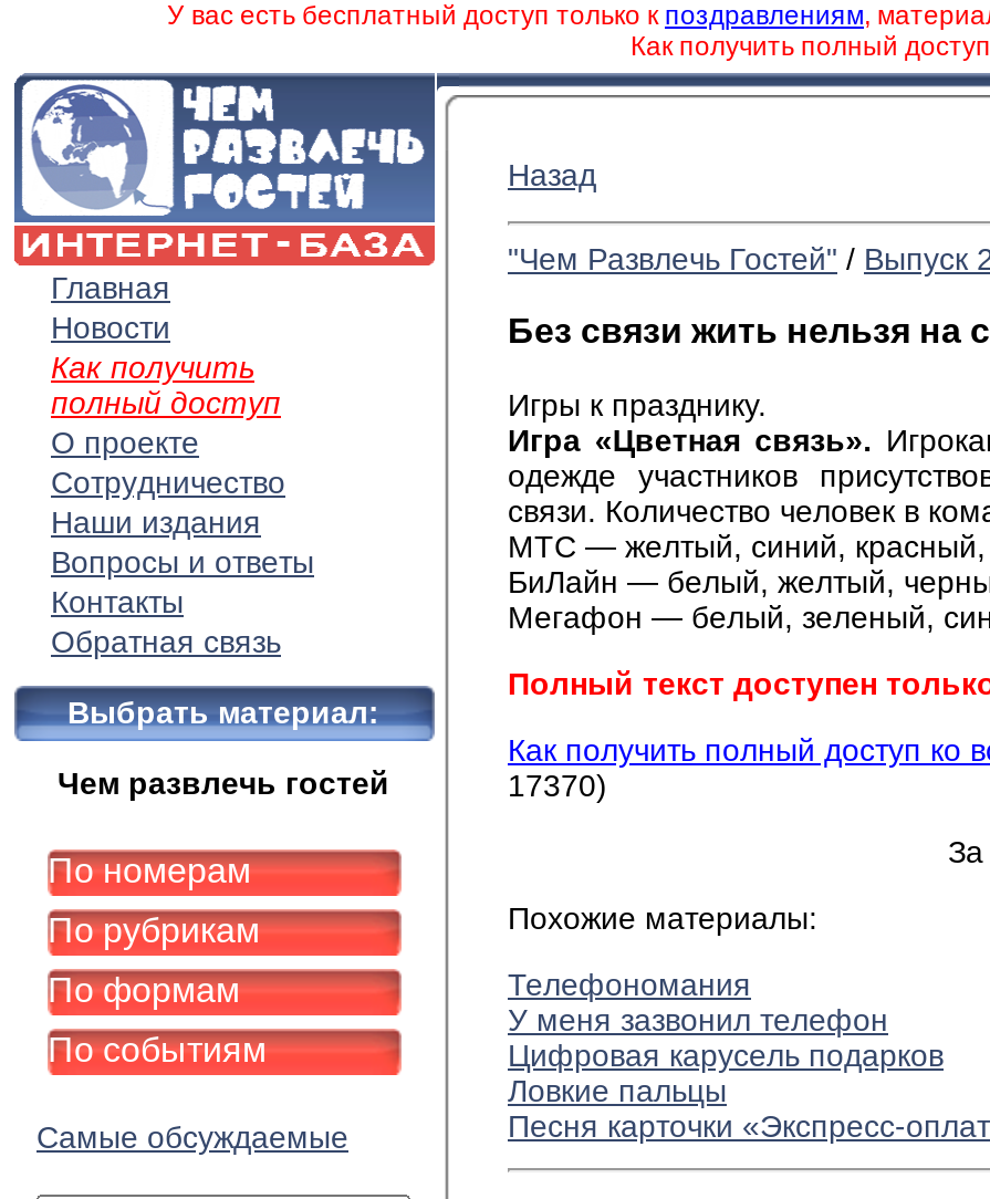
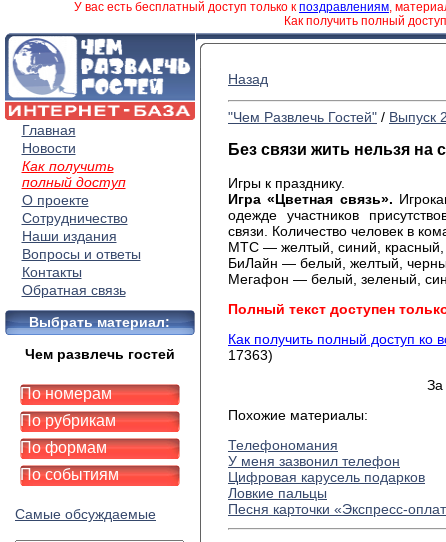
[508,768,607,803] 17370) -> [228,347,273,363] 17363)

